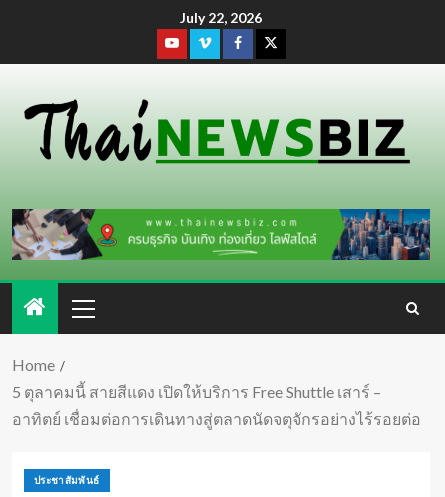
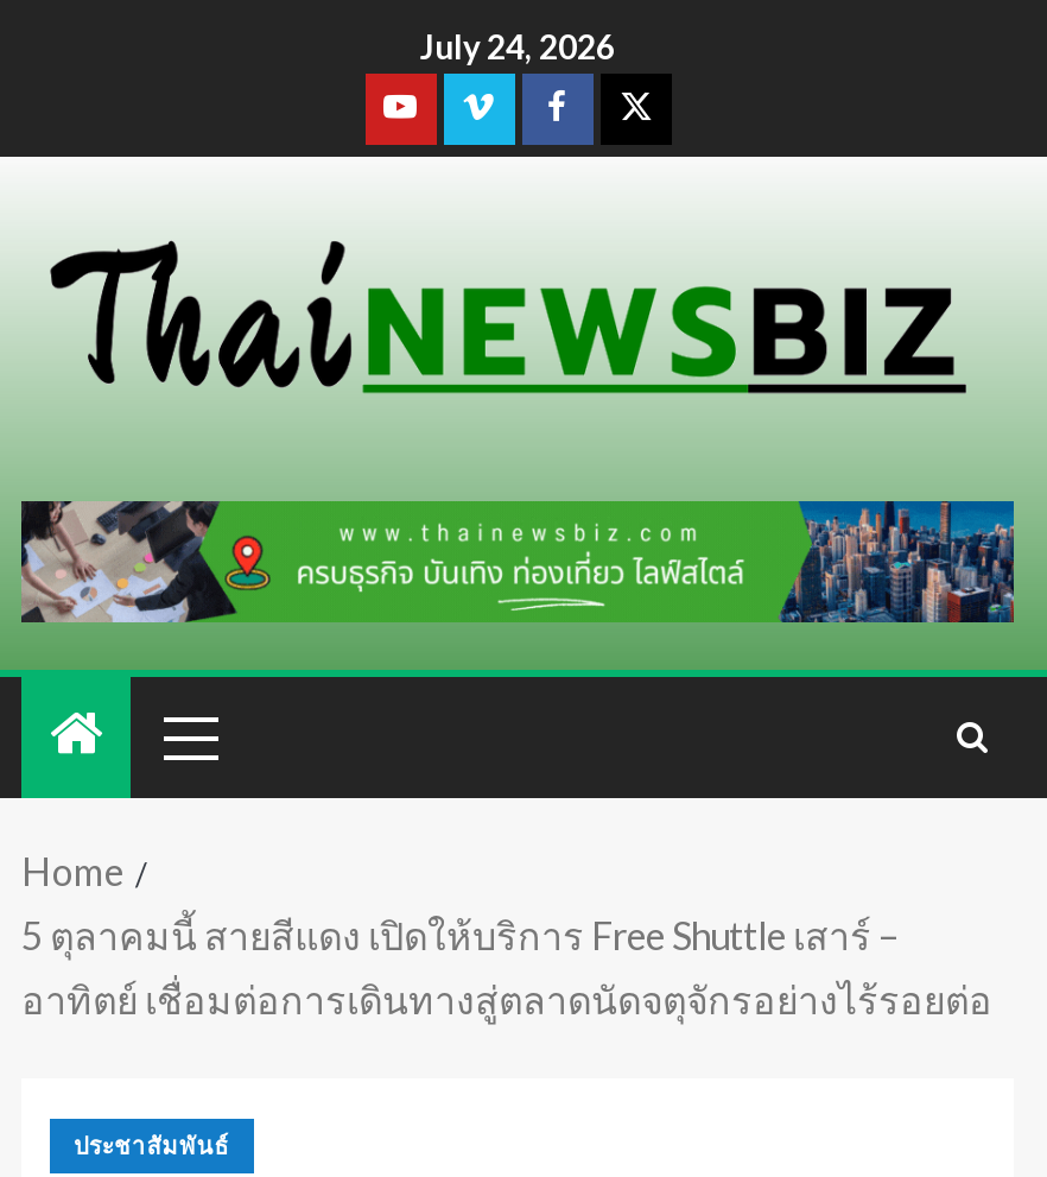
[180,9,262,26] July 22, 2026 -> [420,27,615,67] July 24, 2026

